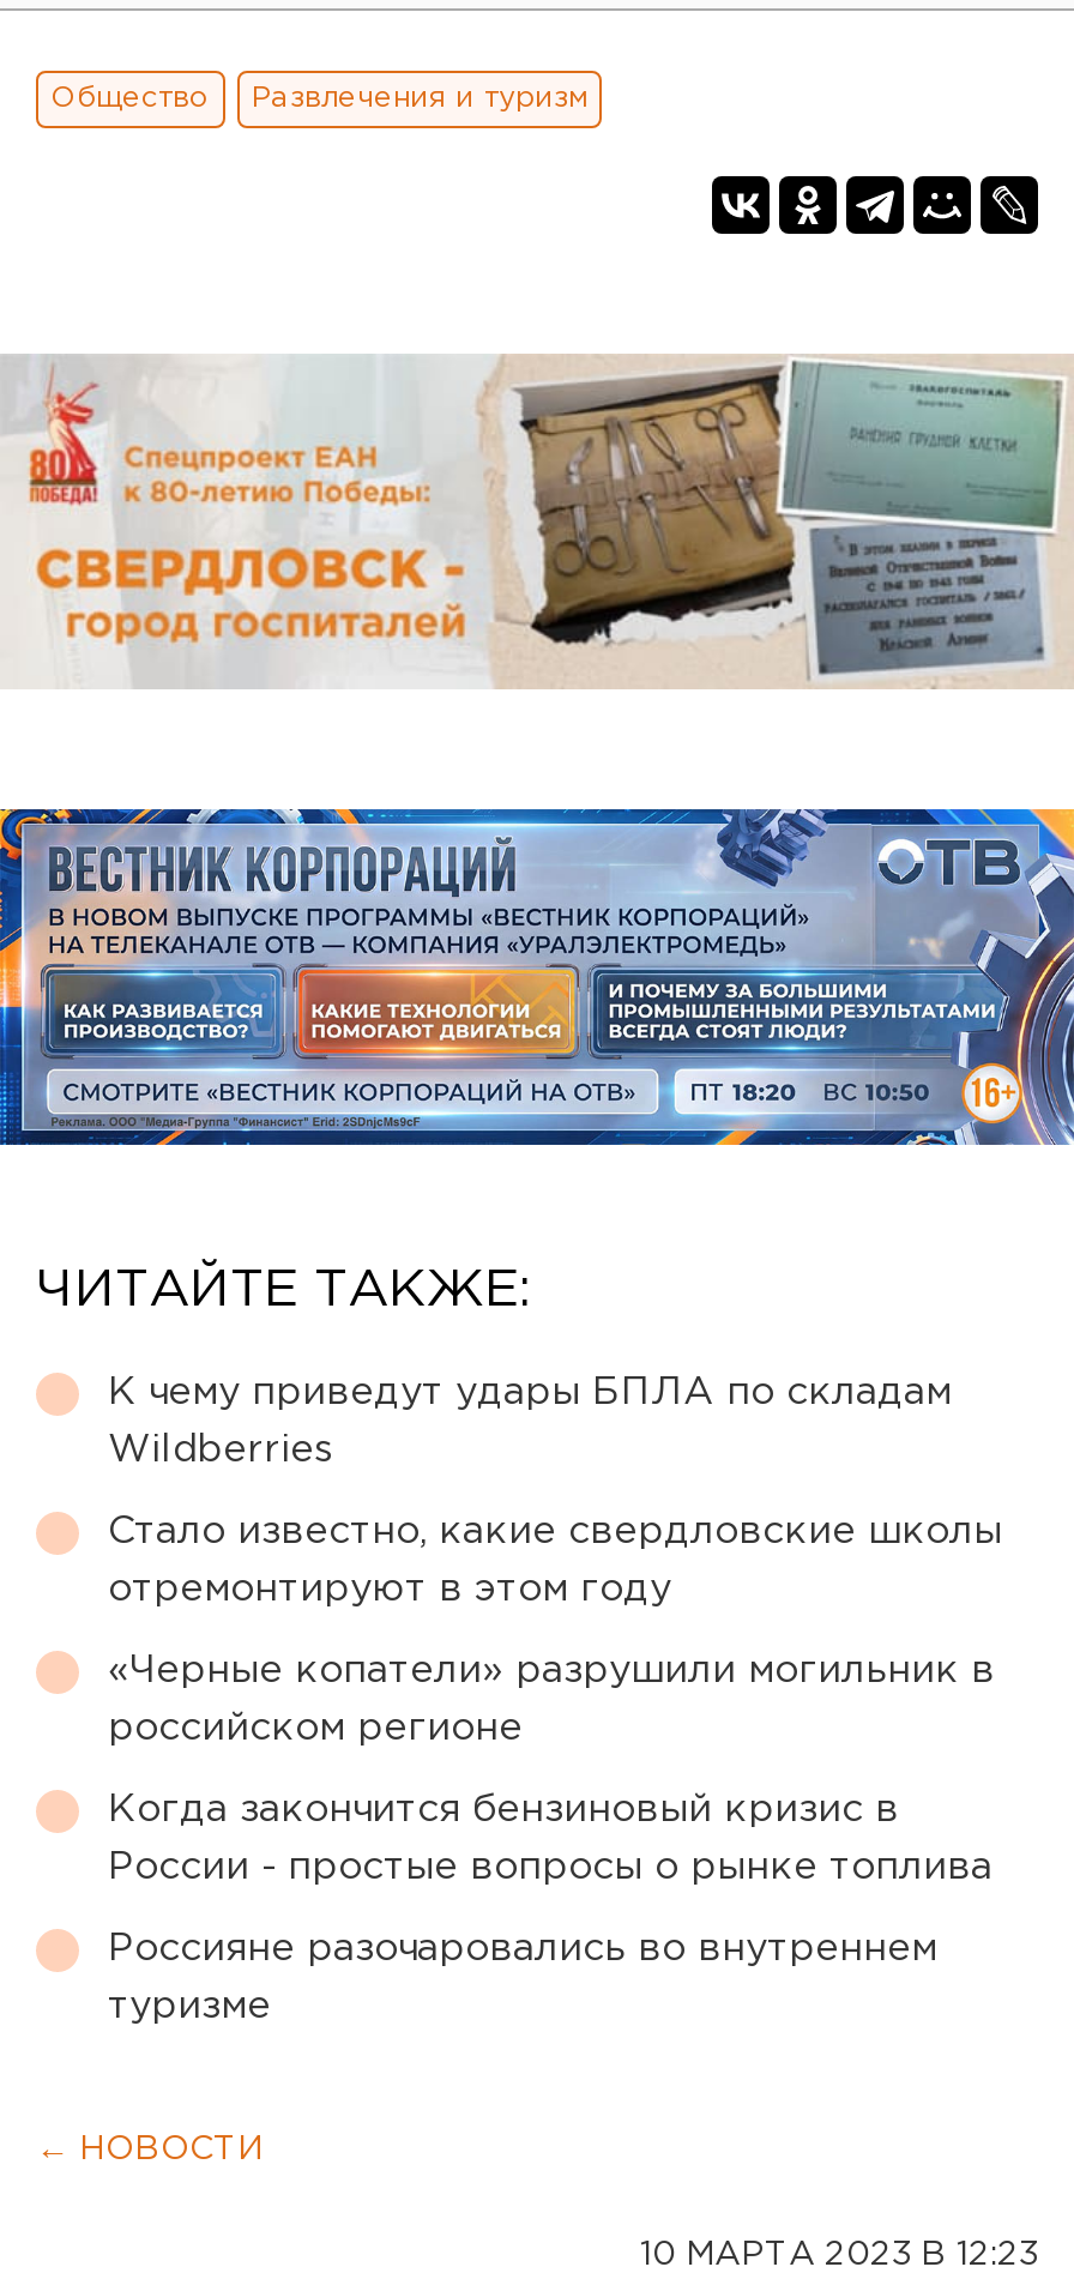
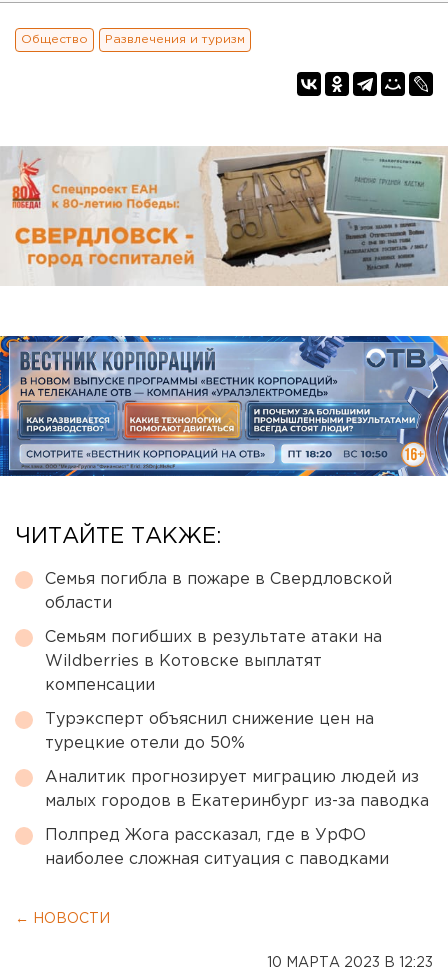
[108,1375,1002,2025] К чему приведут удары БПЛА по складам | Wildberries | Стало известно, какие свердловские школы | отремонтируют в этом году | «Черные копатели» разрушили могильник в | российском регионе | Когда закончится бензиновый кризис в | России - простые вопросы о рынке топлива | Россияне разочаровались во внутреннем | туризме -> [45,572,429,867] Семья погибла в пожаре в Свердловской | области | Семьям погибших в результате атаки на | Wildberries в Котовске выплатят | компенсации | Турэксперт объяснил снижение цен на | турецкие отели до 50% | Аналитик прогнозирует миграцию людей из | малых городов в Екатеринбург из-за паводка | Полпред Жога рассказал, где в УрФО | наиболее сложная ситуация с паводками

